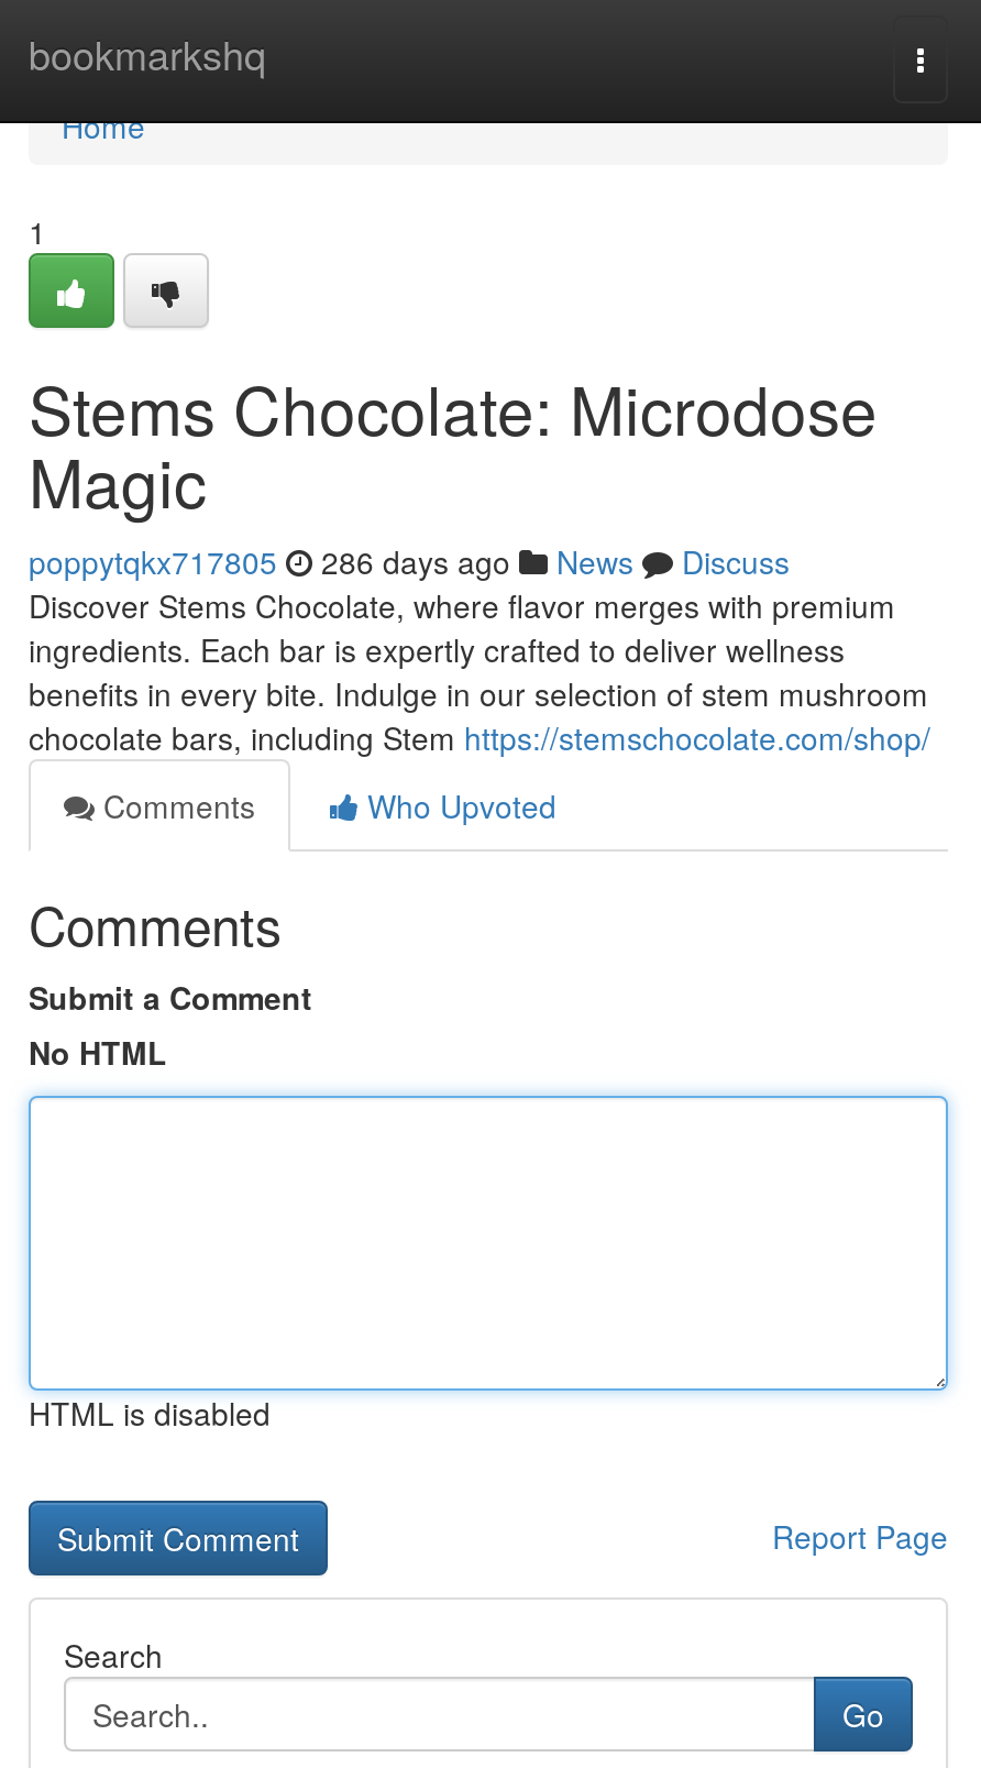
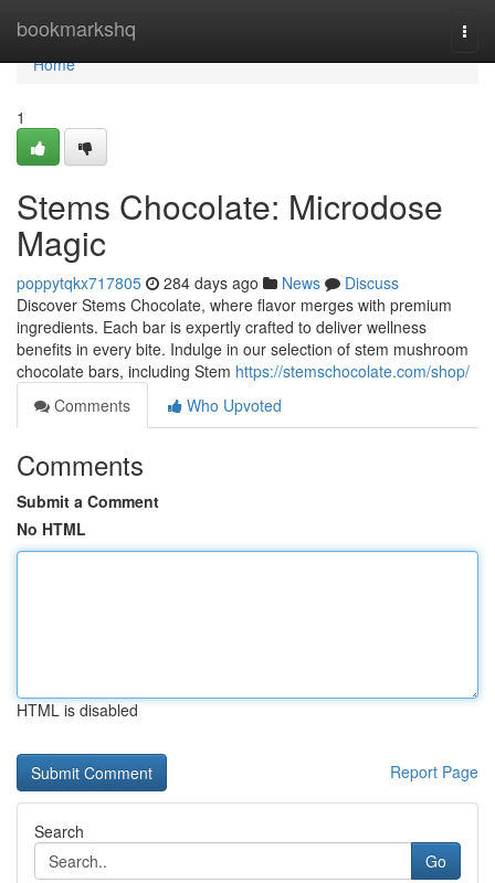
[29,539,790,583] poppytqkx717805 286 days ago News Discuss -> [17,272,399,294] poppytqkx717805 284 days ago News Discuss

